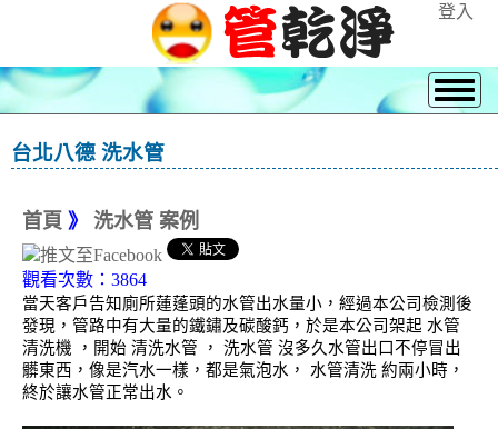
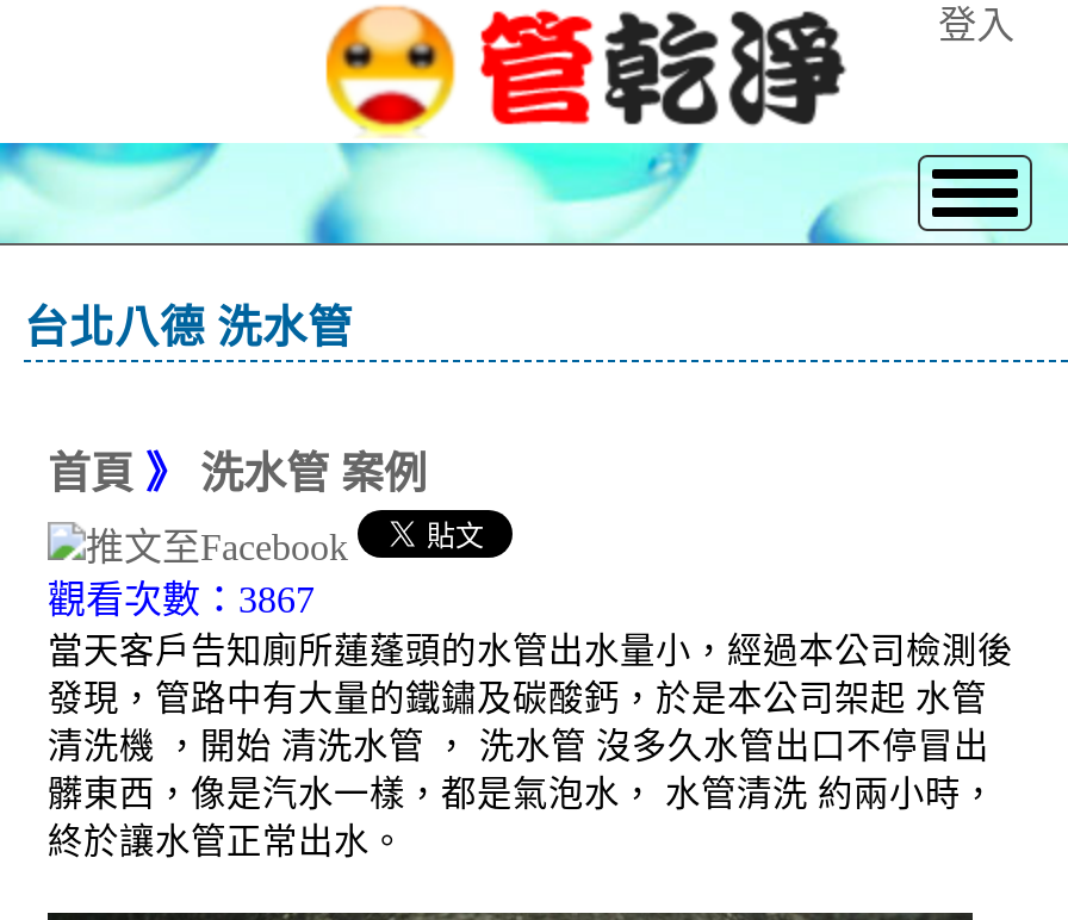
[0,270,147,289] 觀看次數：3864 -> [0,580,315,620] 觀看次數：3867

